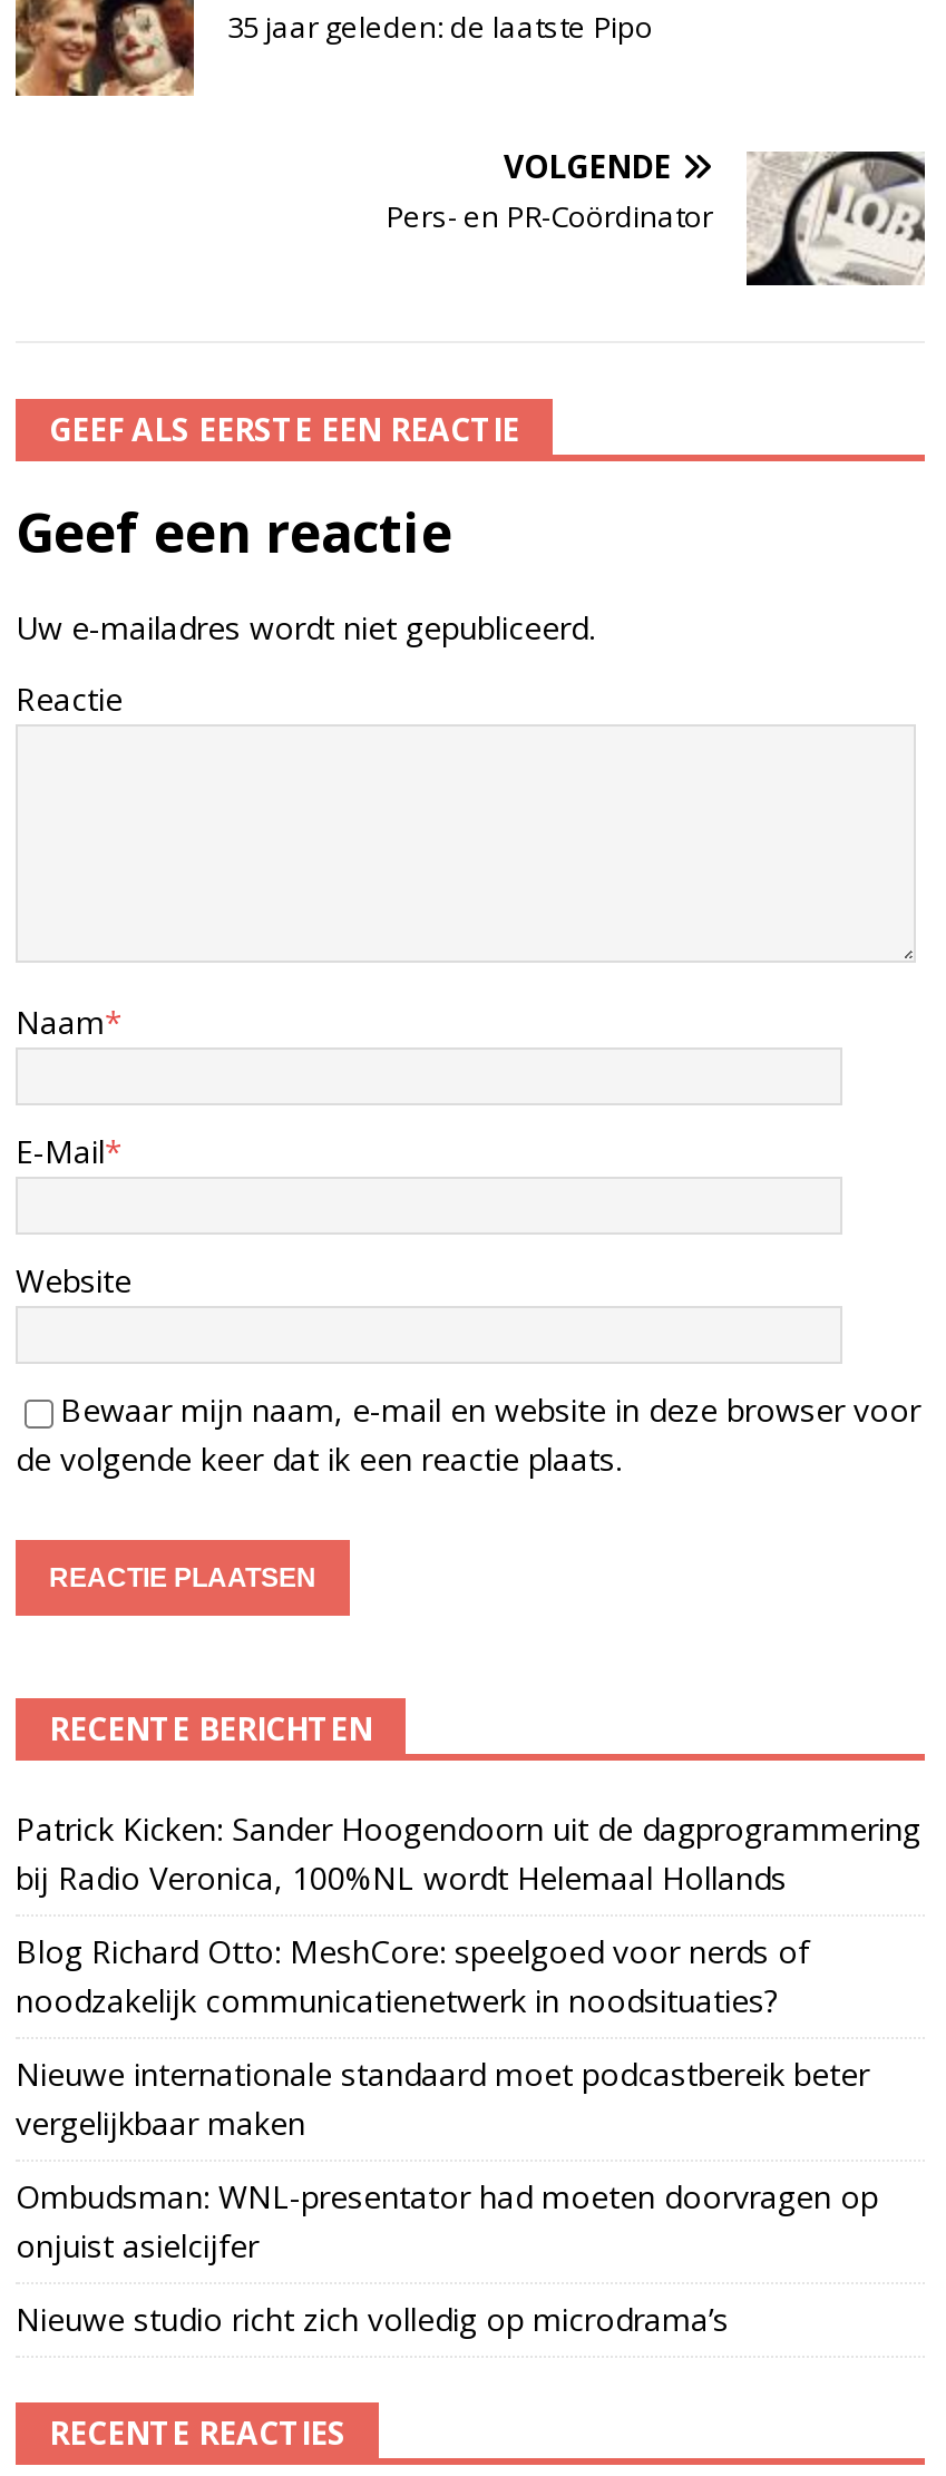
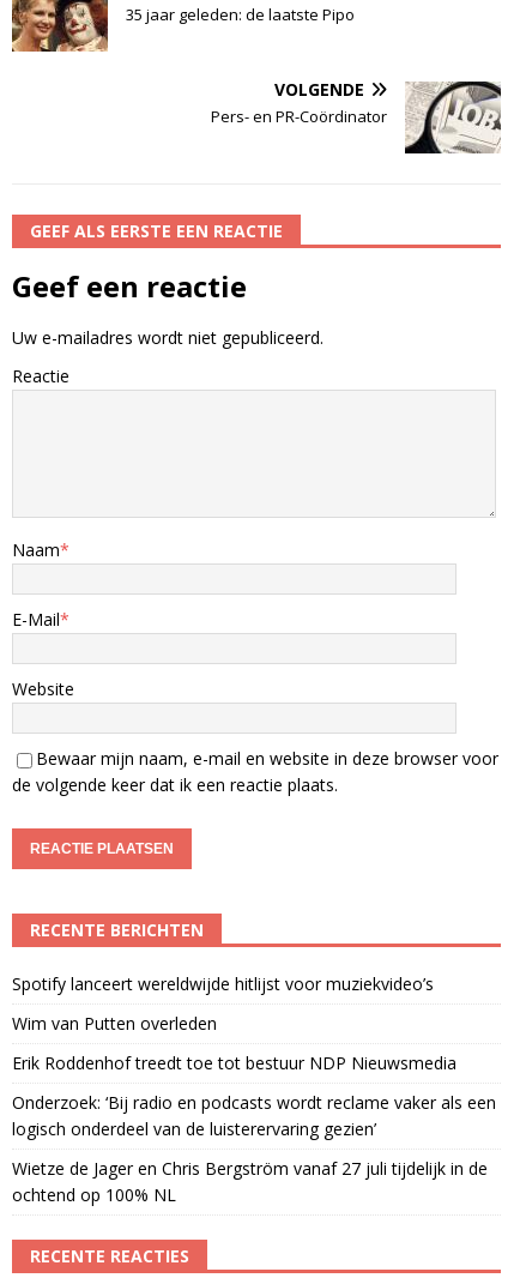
[16,1807,920,1899] Patrick Kicken: Sander Hoogendoorn uit de dagprogrammering | bij Radio Veronica, 100%NL wordt Helemaal Hollands -> [12,972,434,995] Spotify lanceert wereldwijde hitlijst voor muziekvideo’s
[16,1930,809,2021] Blog Richard Otto: MeshCore: speelgoed voor nerds of | noodzakelijk communicatienetwerk in noodsituaties? -> [12,1012,217,1035] Wim van Putten overleden
[16,2053,869,2144] Nieuwe internationale standaard moet podcastbereik beter | vergelijkbaar maken -> [12,1051,456,1074] Erik Roddenhof treedt toe tot bestuur NDP Nieuwsmedia
[16,2175,878,2267] Ombudsman: WNL-presentator had moeten doorvragen op | onjuist asielcijfer -> [12,1091,496,1140] Onderzoek: ‘Bij radio en podcasts wordt reclame vaker als een | logisch onderdeel van de luisterervaring gezien’
[16,2298,729,2340] Nieuwe studio richt zich volledig op microdrama’s -> [12,1157,488,1206] Wietze de Jager en Chris Bergström vanaf 27 juli tijdelijk in de | ochtend op 100% NL

